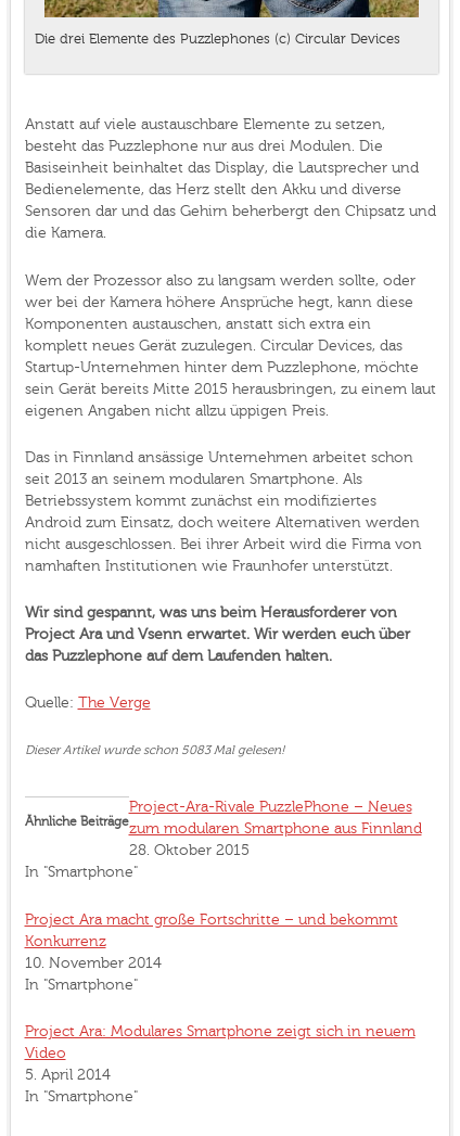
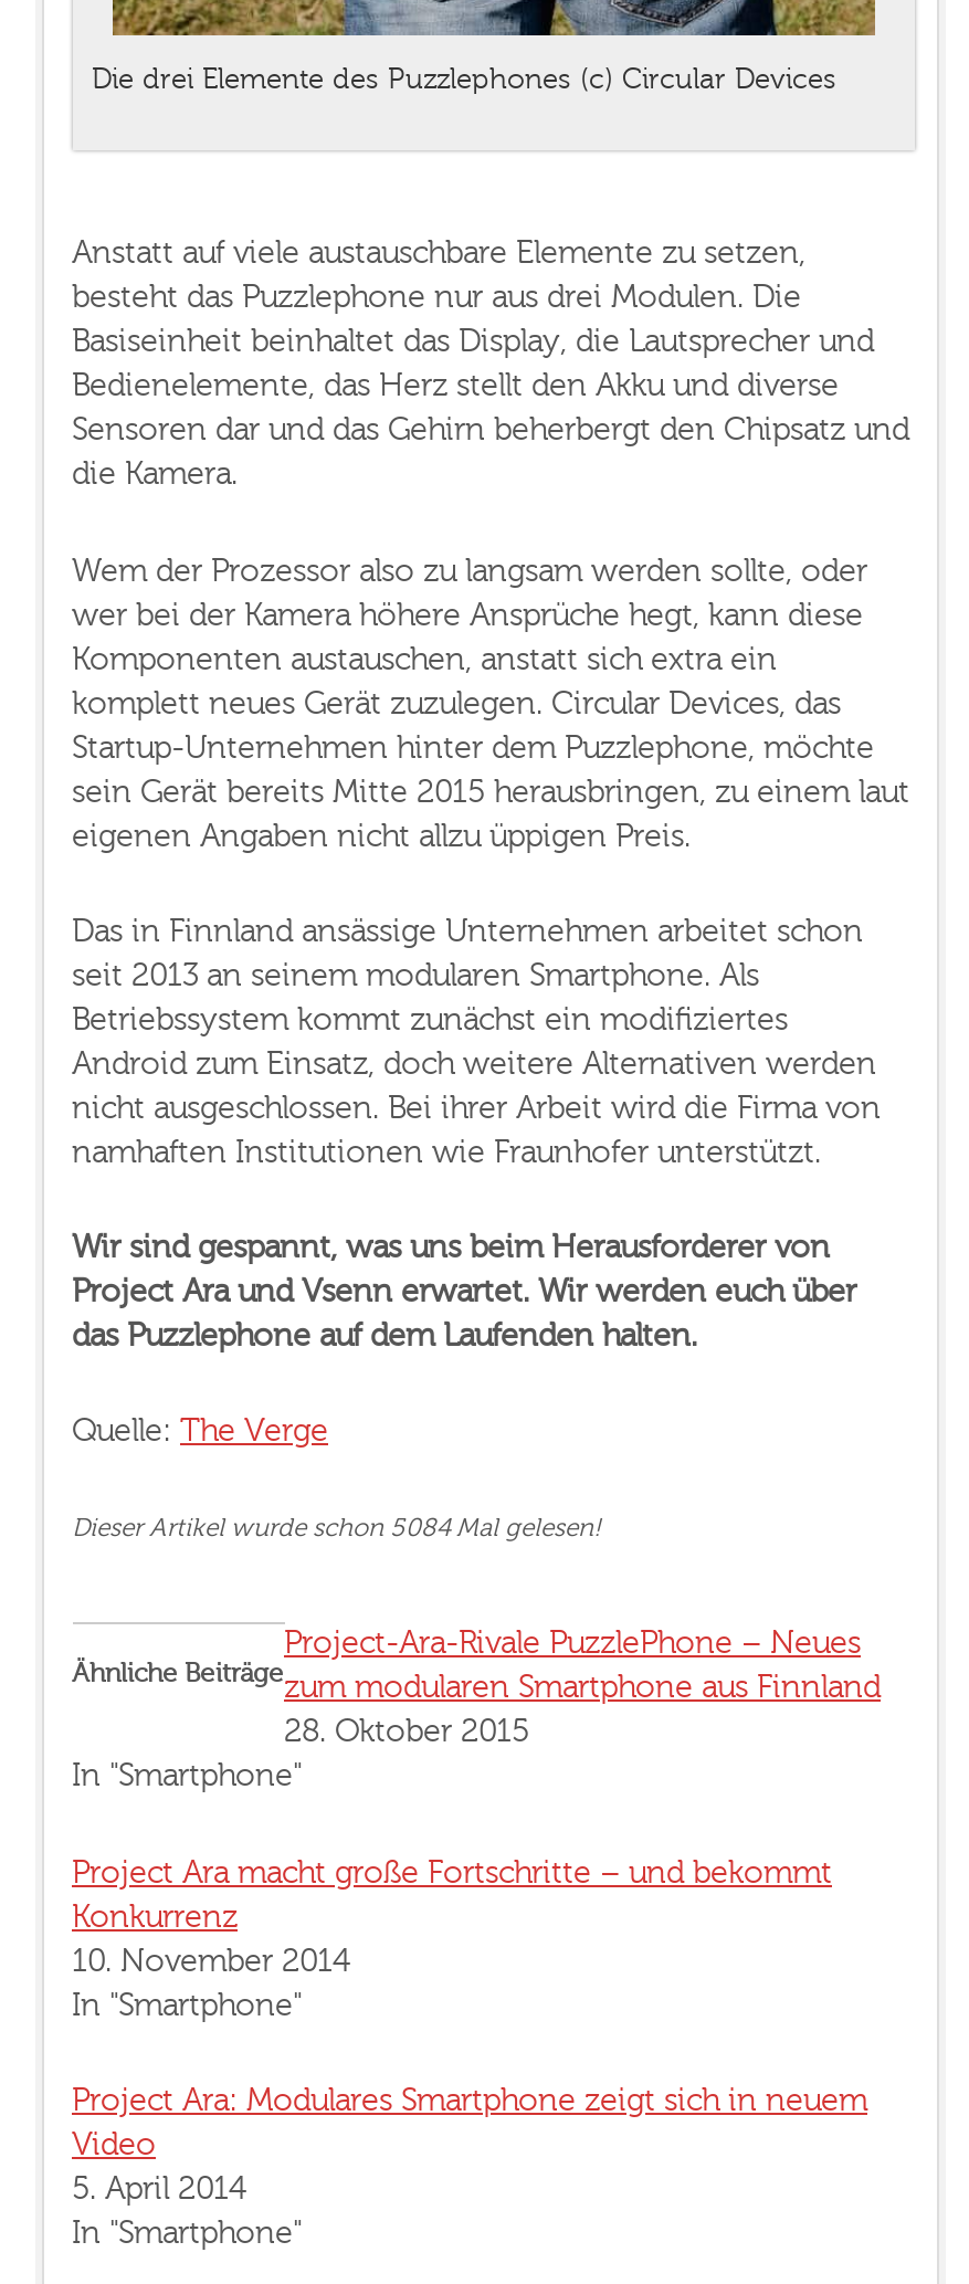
[24,743,284,757] Dieser Artikel wurde schon 5083 Mal gelesen! -> [72,1513,600,1542] Dieser Artikel wurde schon 5084 Mal gelesen!

